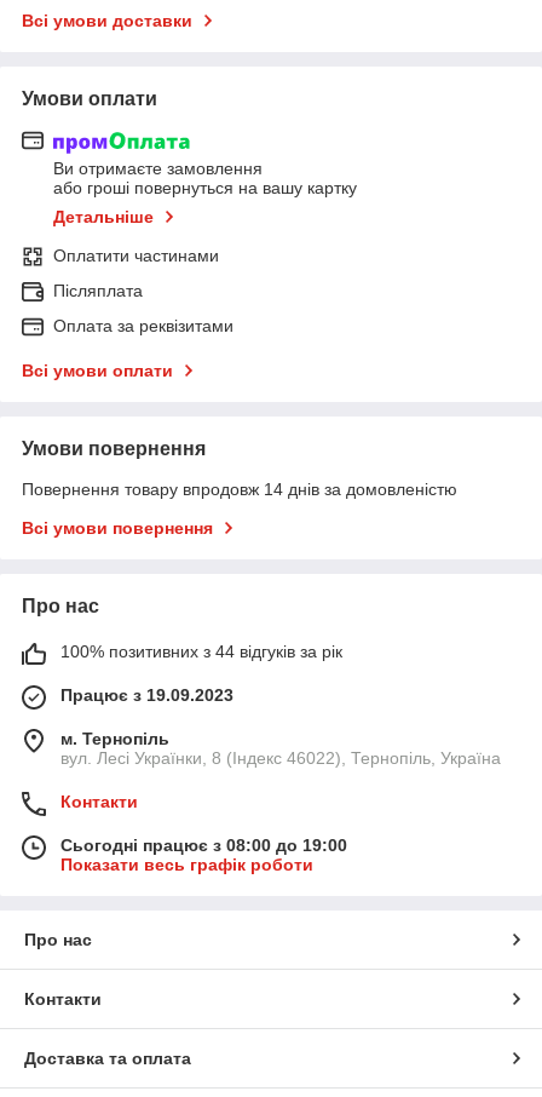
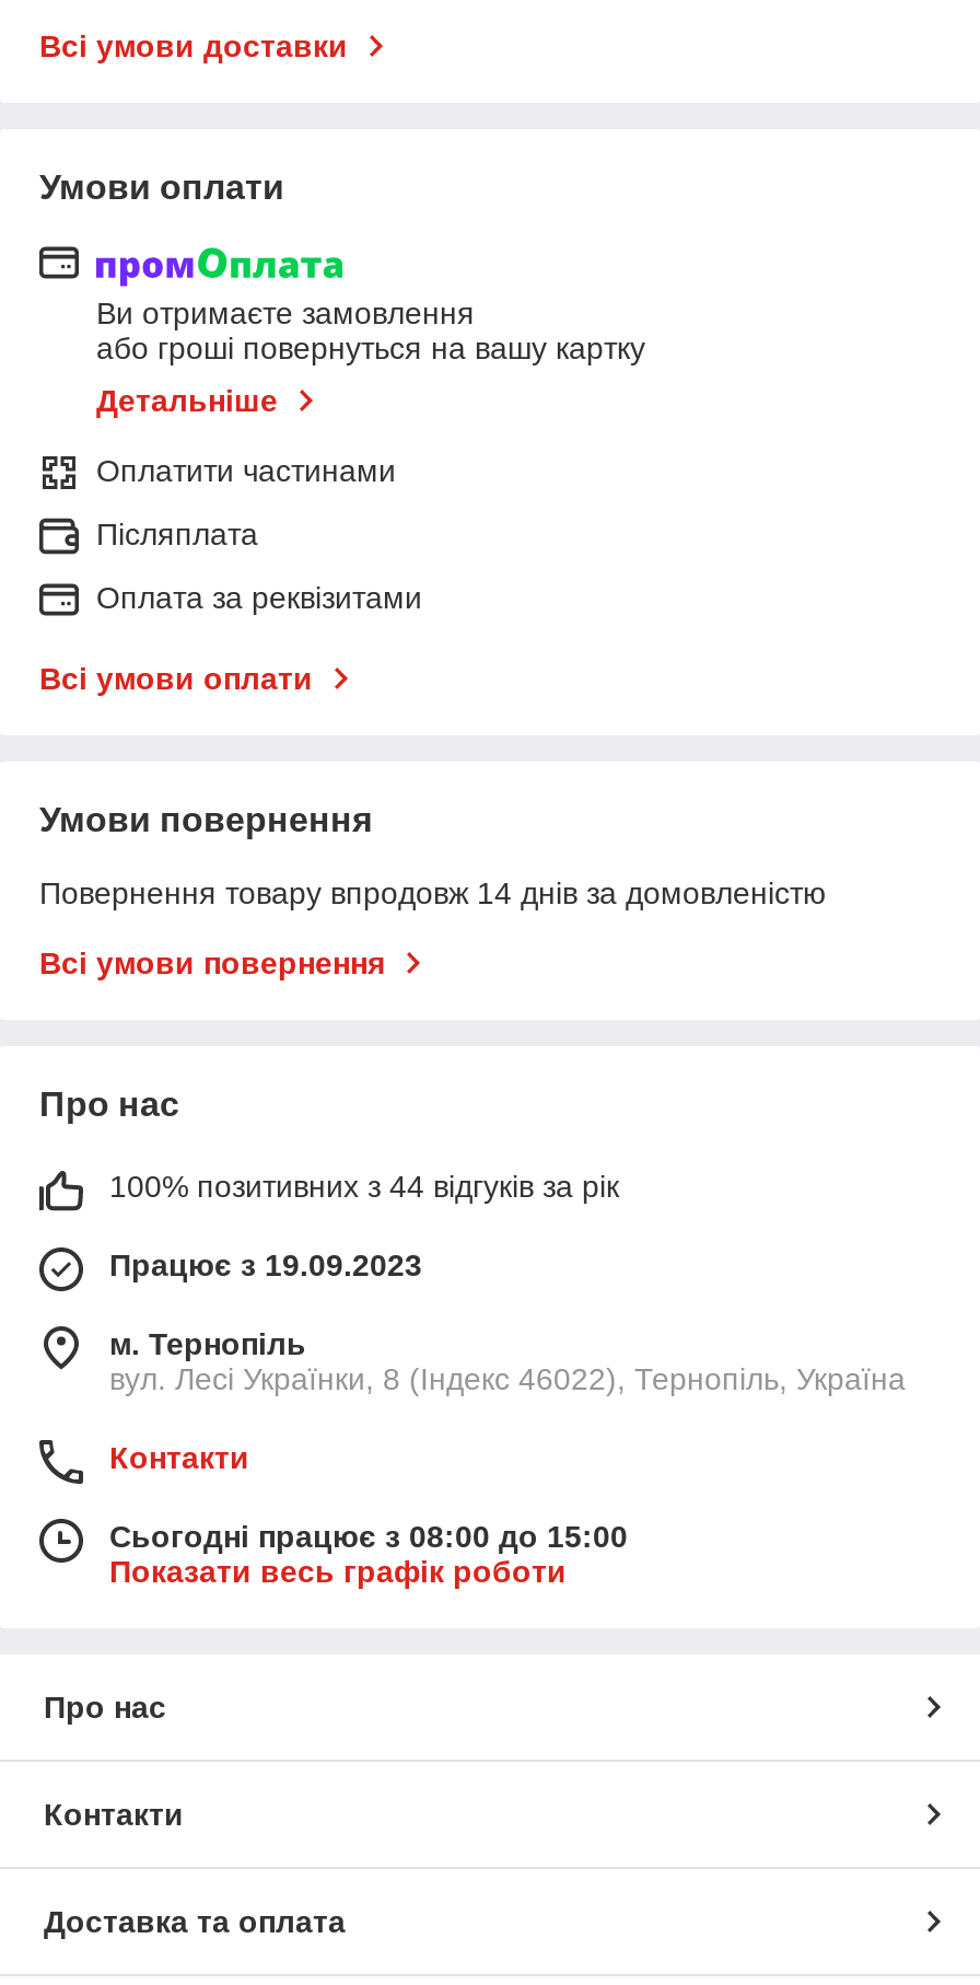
[60,836,347,855] Сьогодні працює з 08:00 до 19:00 -> [109,1519,628,1554] Сьогодні працює з 08:00 до 15:00

